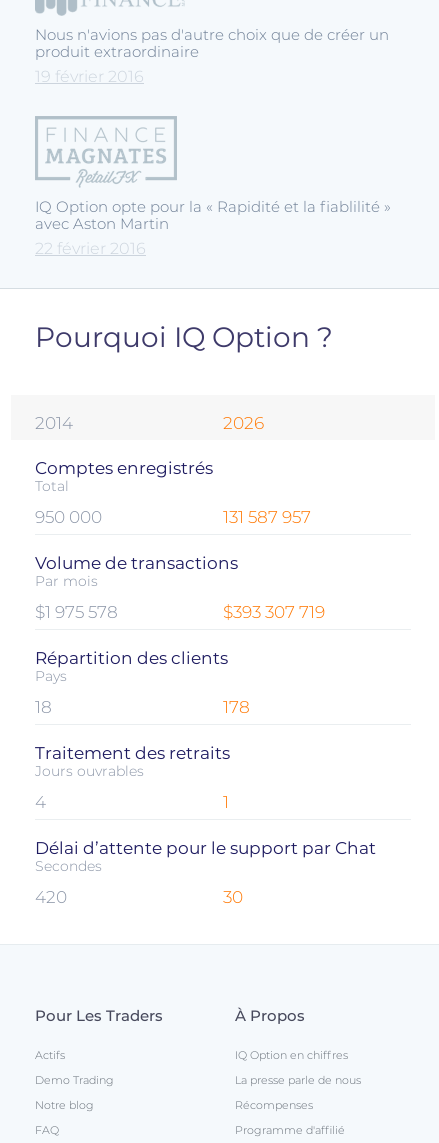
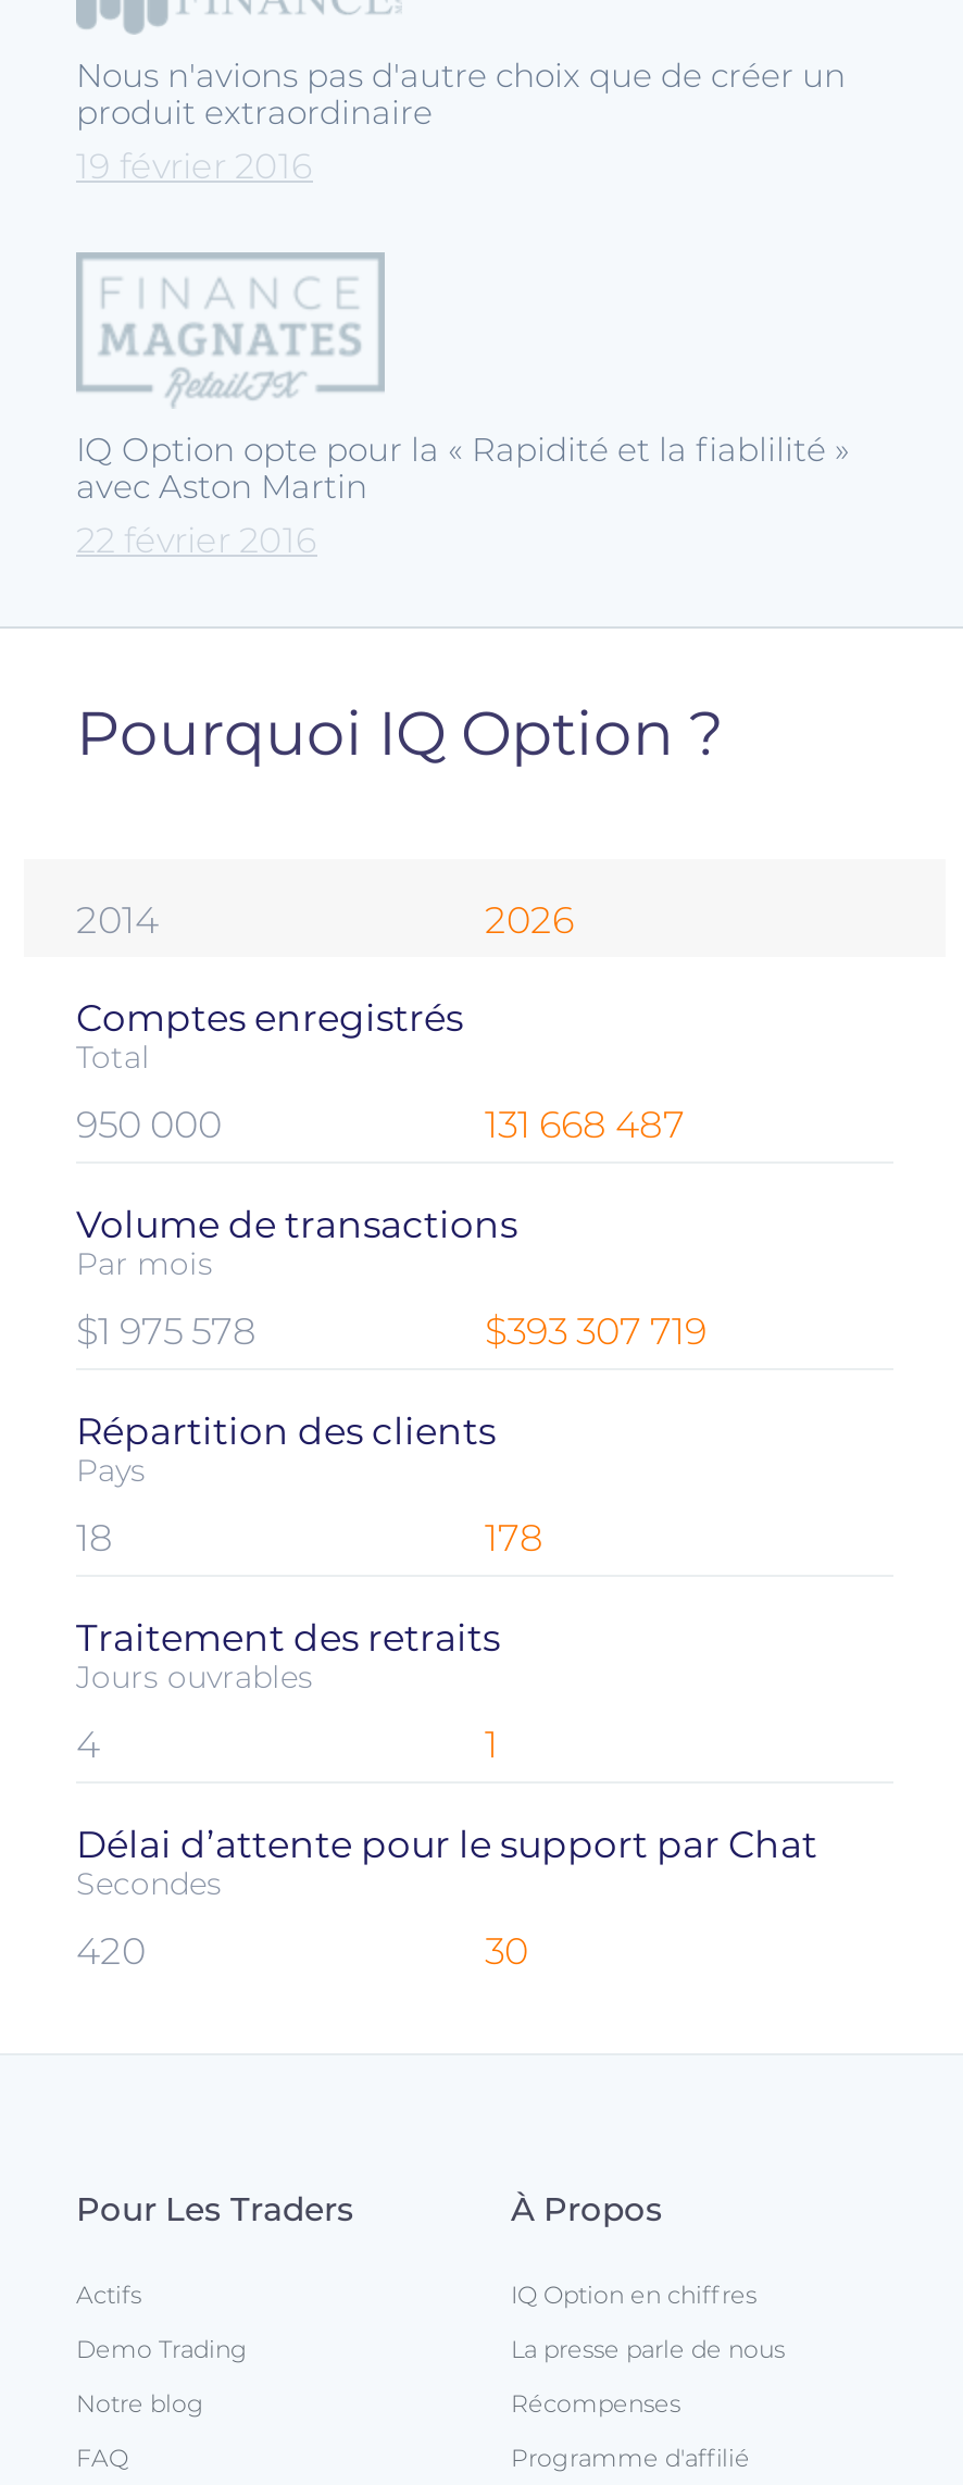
[223,507,311,527] 131 587 957 -> [485,1103,685,1147] 131 668 487

